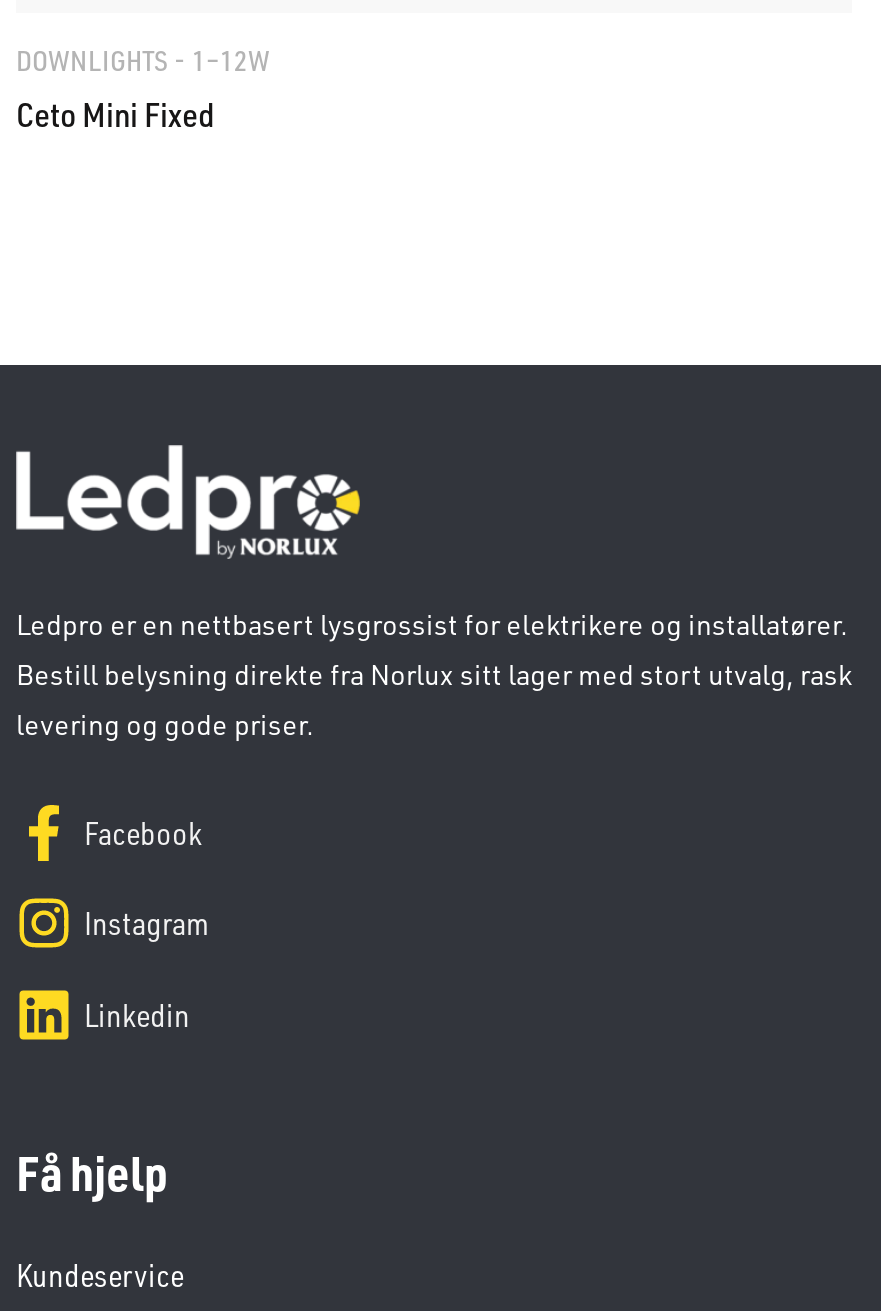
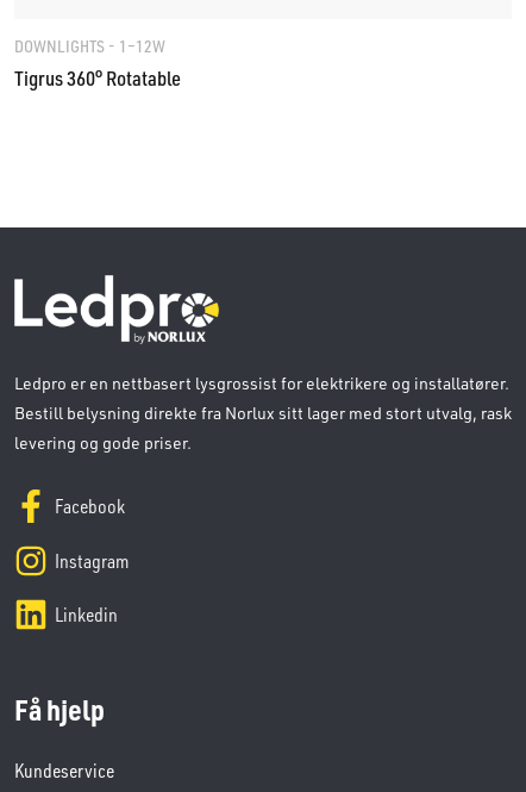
[16,93,214,135] Ceto Mini Fixed -> [14,66,181,91] Tigrus 360° Rotatable

